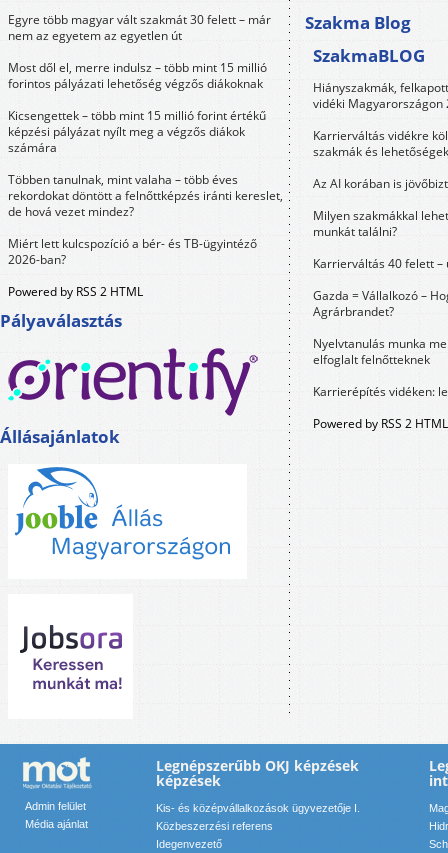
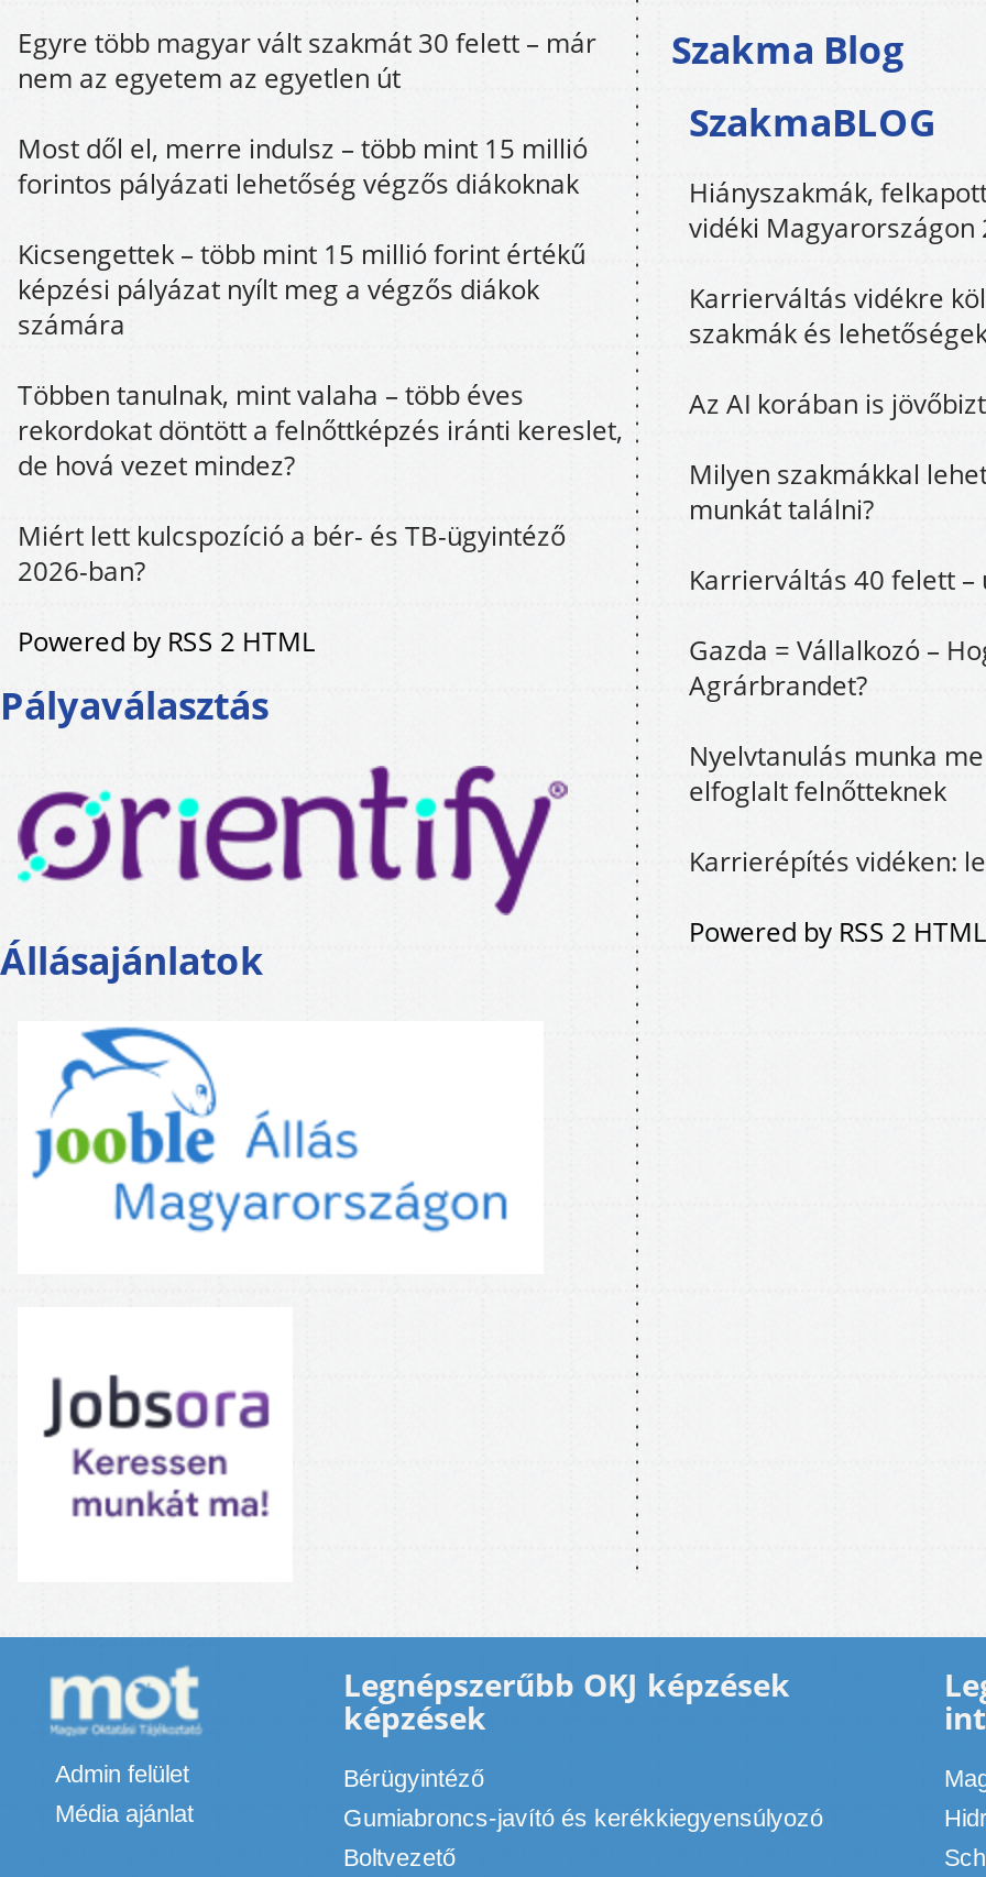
[156,802,360,814] Kis- és középvállalkozások ügyvezetője I. -> [343,1764,484,1790] Bérügyintéző
[156,820,273,832] Közbeszerzési referens -> [343,1804,823,1830] Gumiabroncs-javító és kerékkiegyensúlyozó
[156,838,222,850] Idegenvezető -> [343,1843,456,1870] Boltvezető

